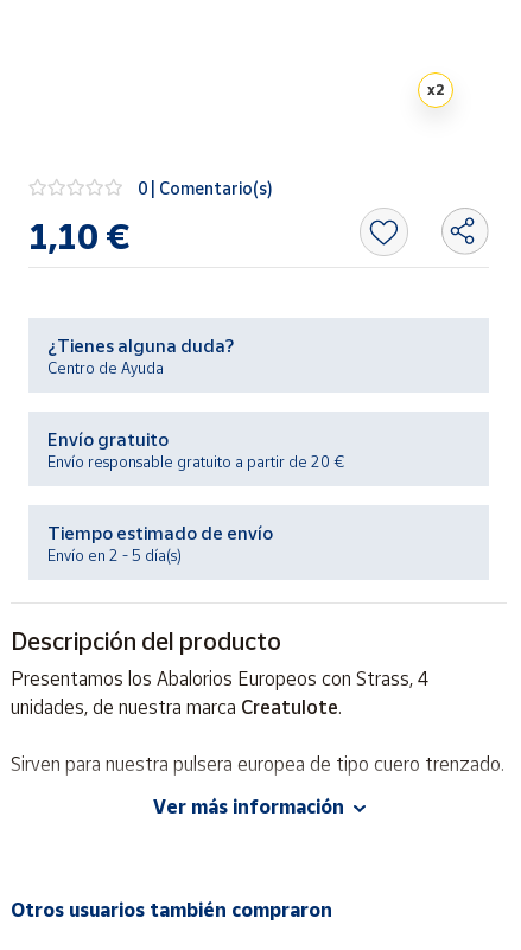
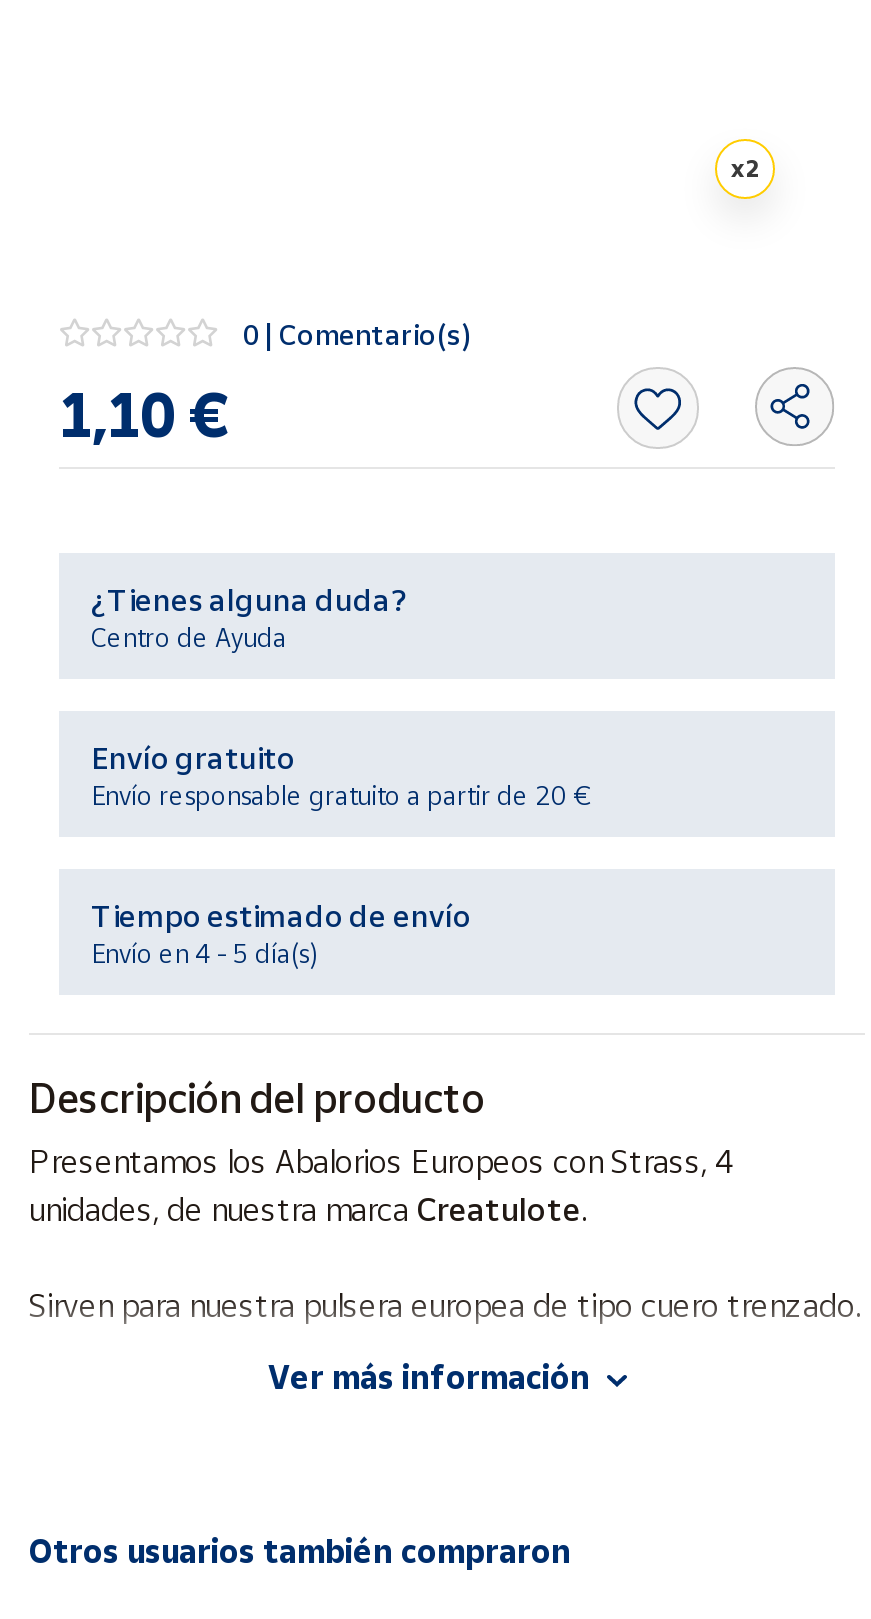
[47,546,182,565] Envío en 2 - 5 día(s) -> [91,938,317,970] Envío en 4 - 5 día(s)

